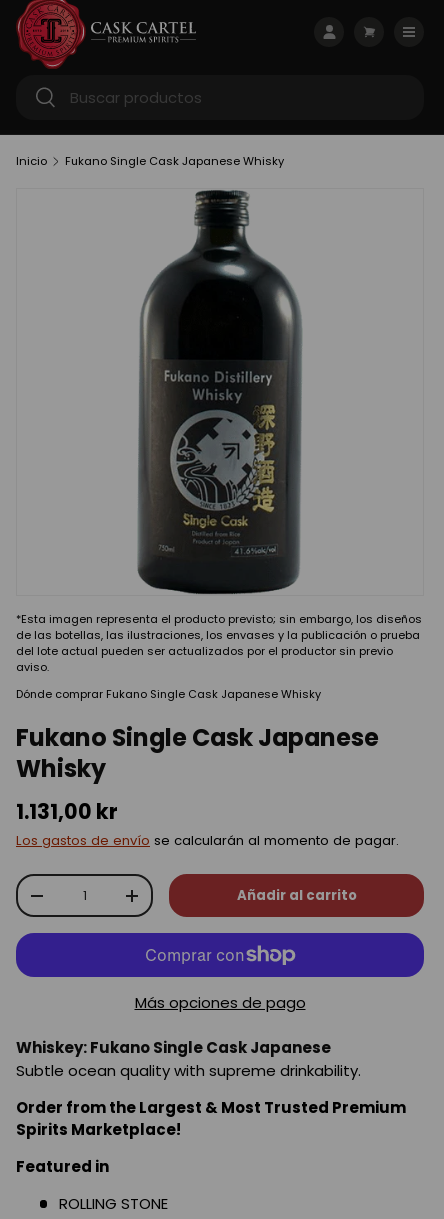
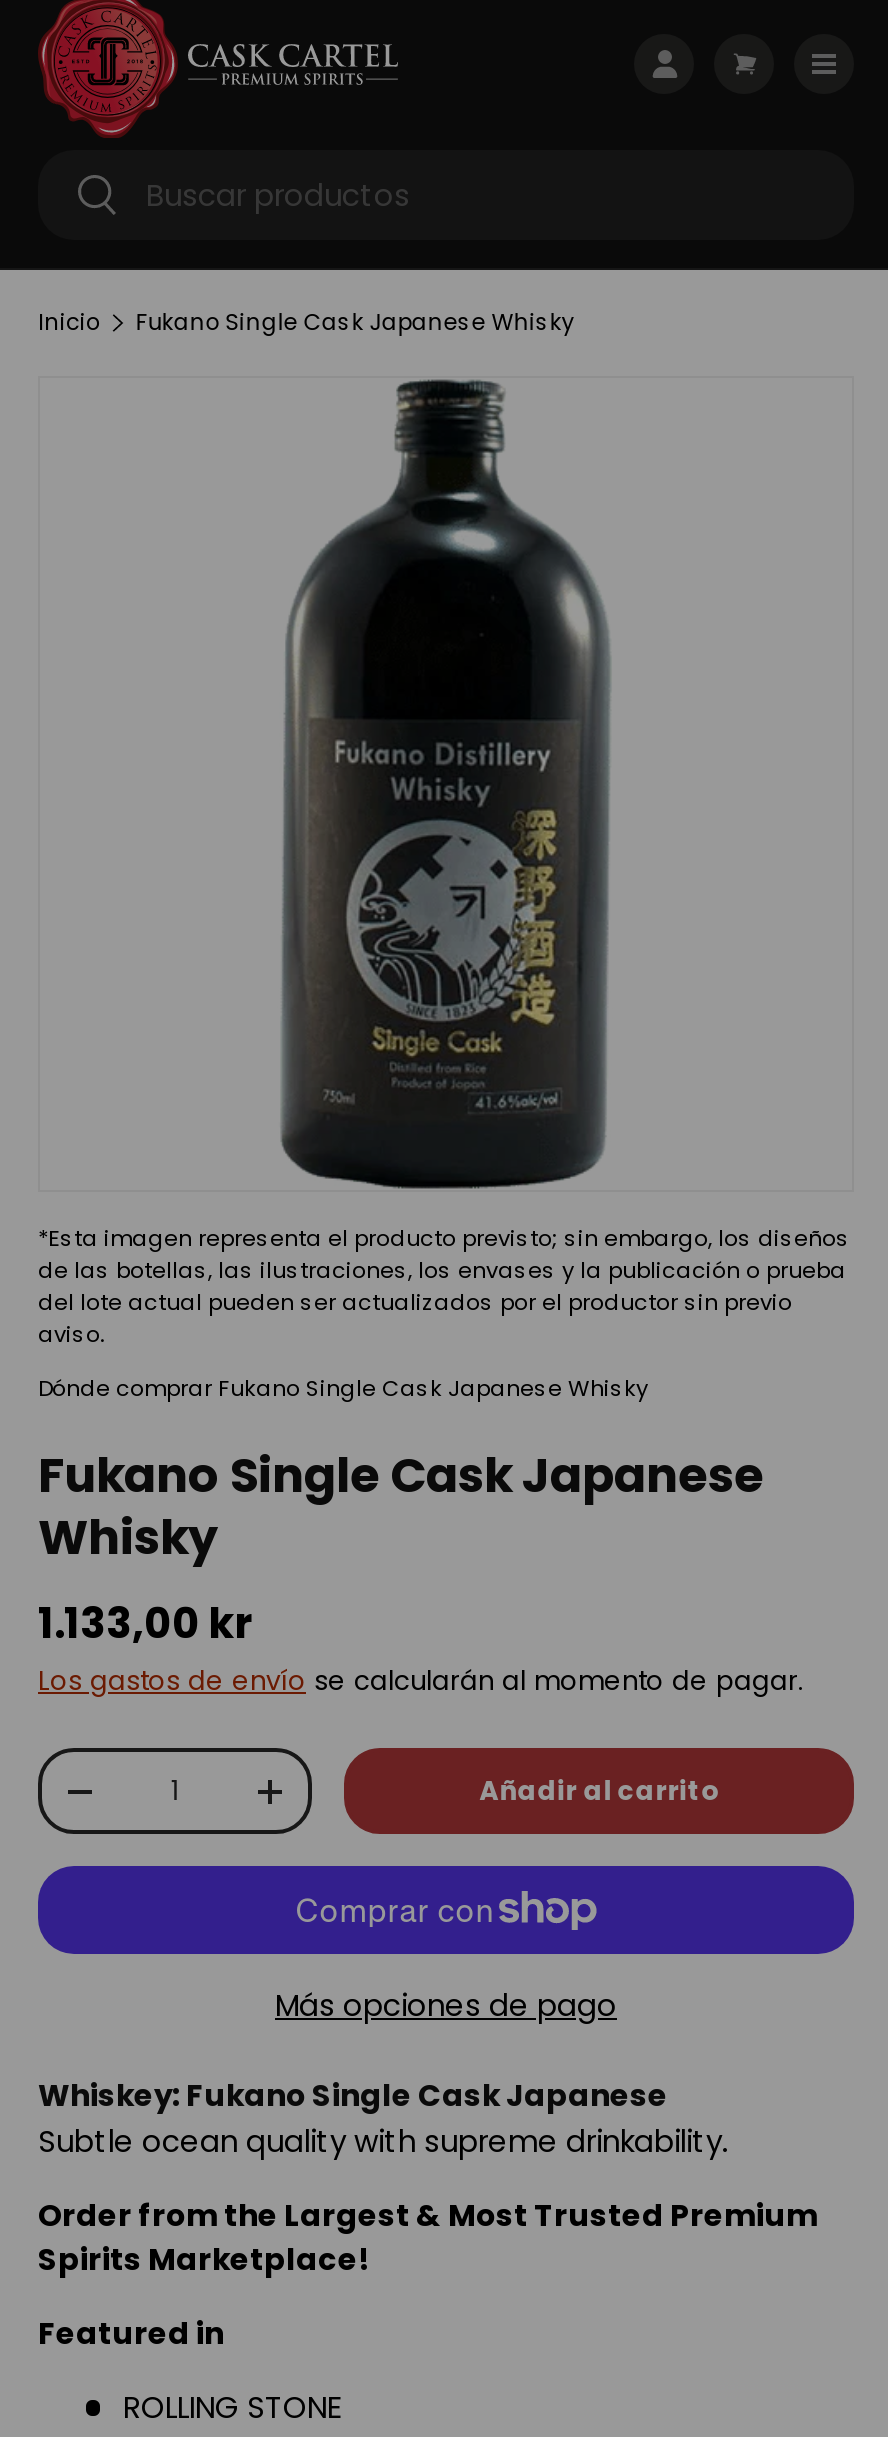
[16,797,118,826] 1.131,00 kr -> [38,1594,252,1652] 1.133,00 kr

